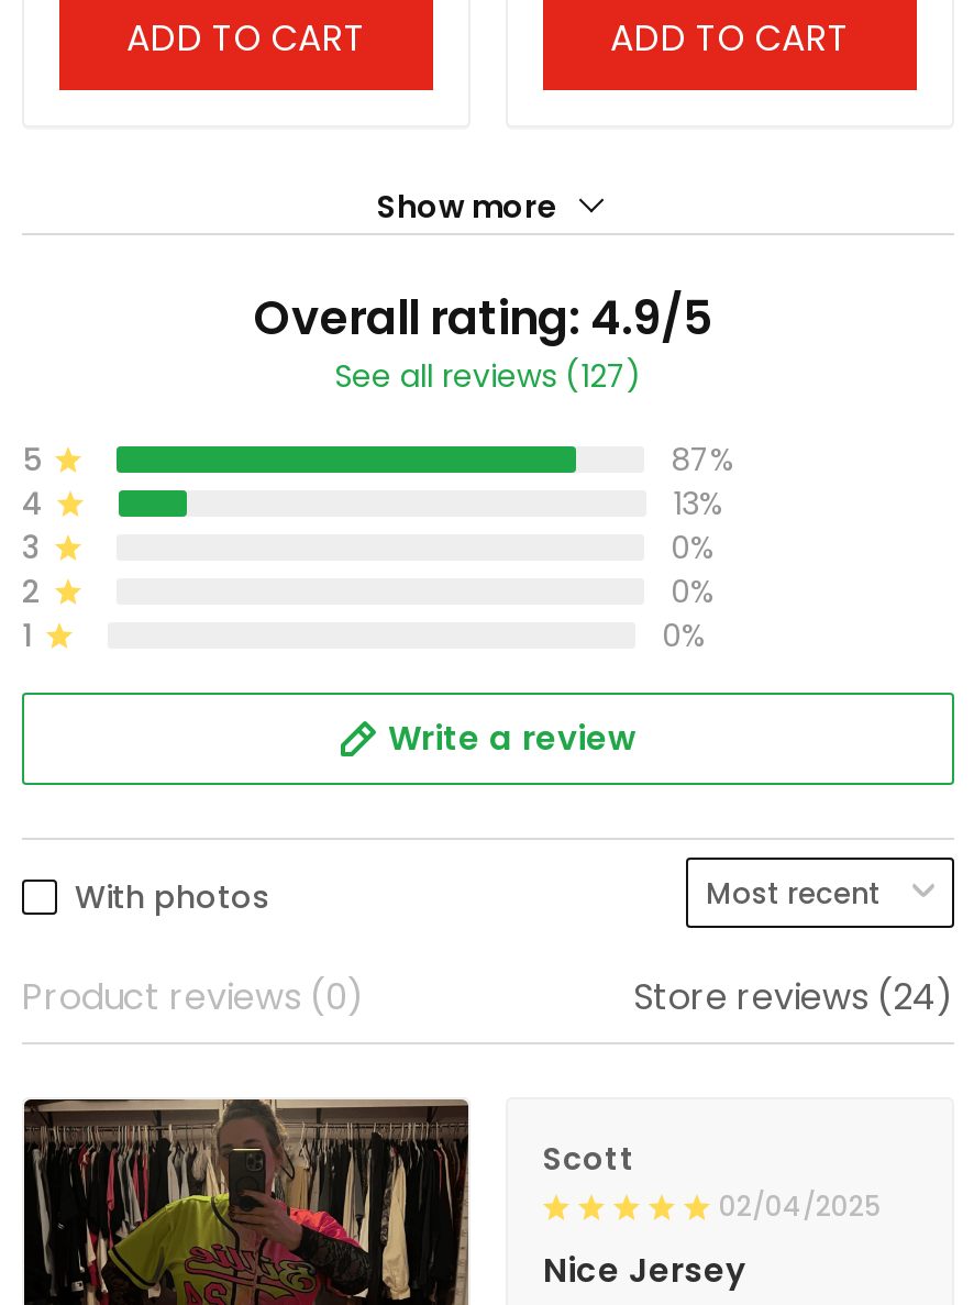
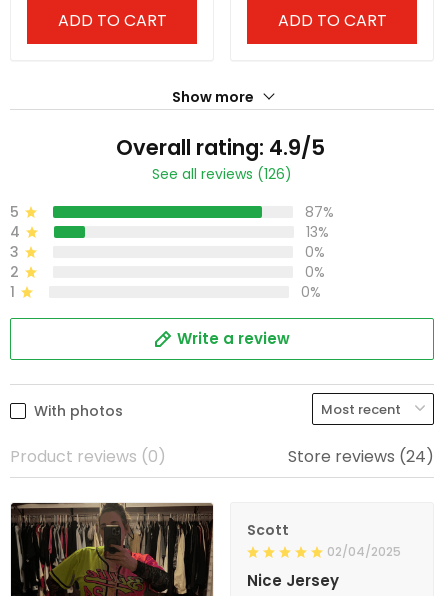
[334,354,642,398] See all reviews (127) -> [152,163,292,183] See all reviews (126)

